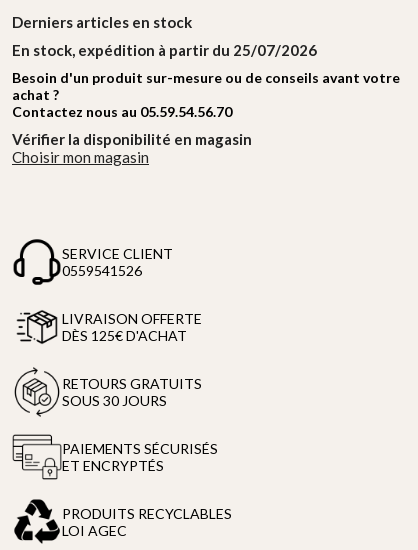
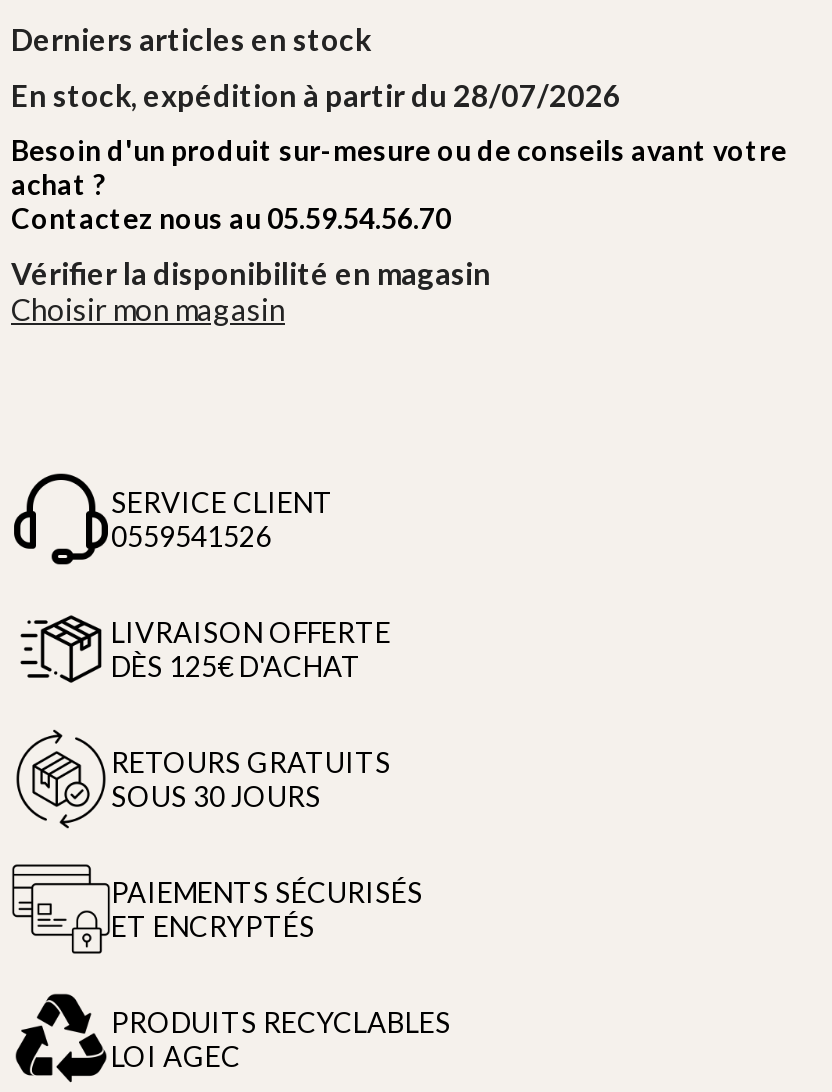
[12,41,317,59] En stock, expédition à partir du 25/07/2026 -> [11,77,621,113] En stock, expédition à partir du 28/07/2026

